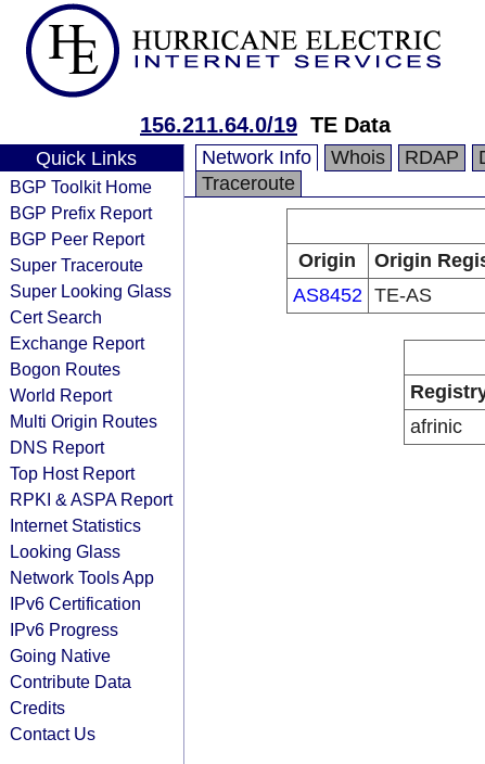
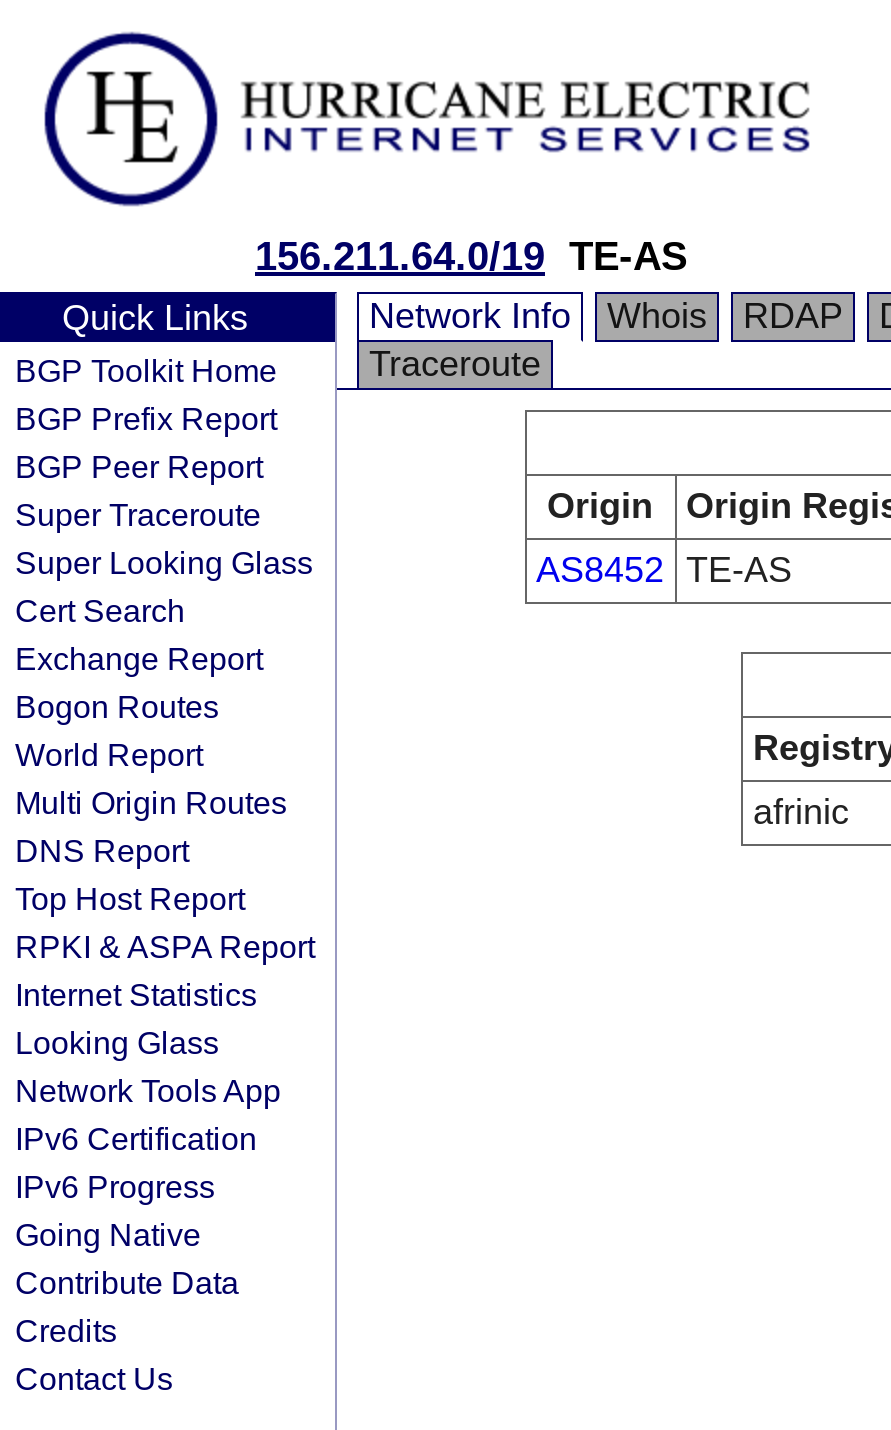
[140,113,391,137] 156.211.64.0/19 TE Data -> [255,234,687,278] 156.211.64.0/19 TE-AS

